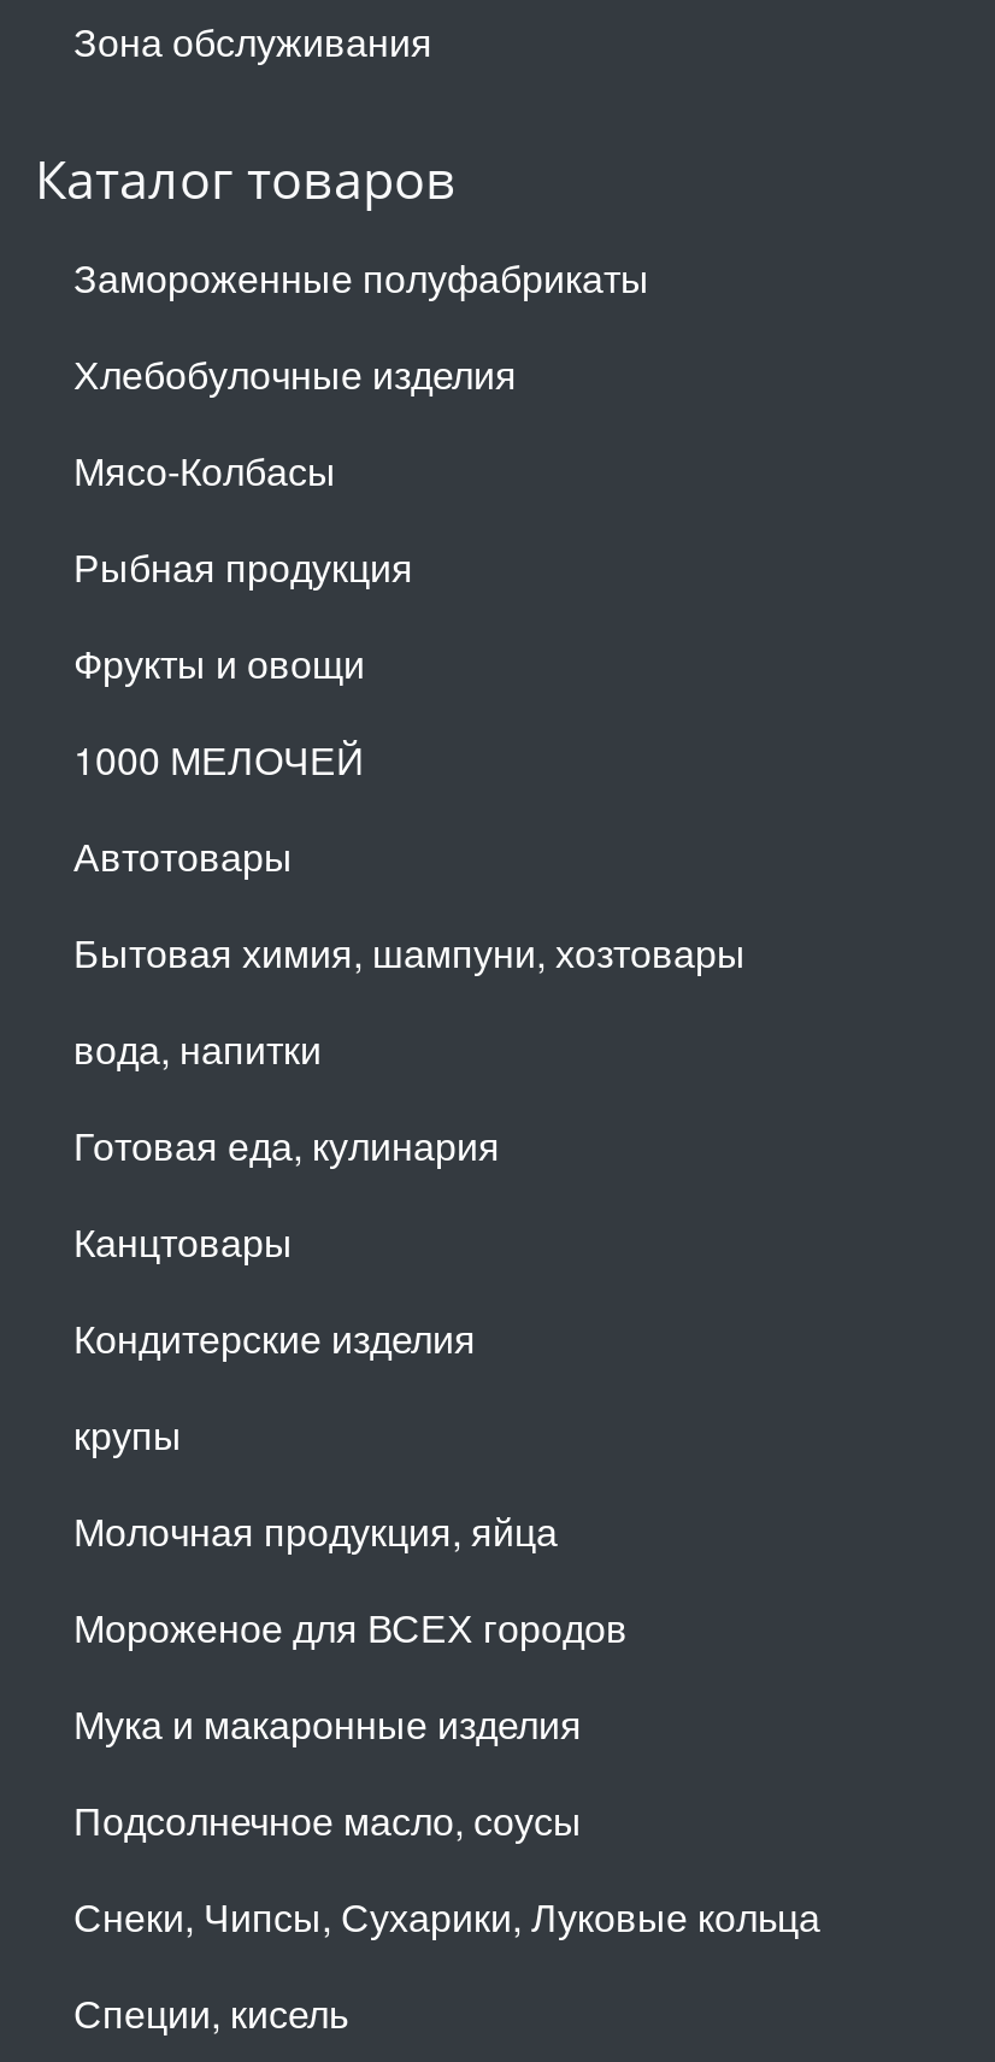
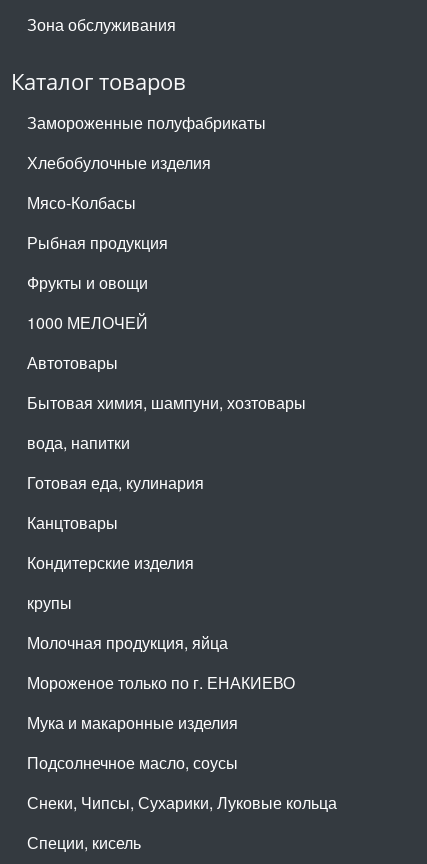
[73,1599,628,1655] Мороженое для ВСЕХ городов -> [27,671,295,694] Мороженое только по г. ЕНАКИЕВО

